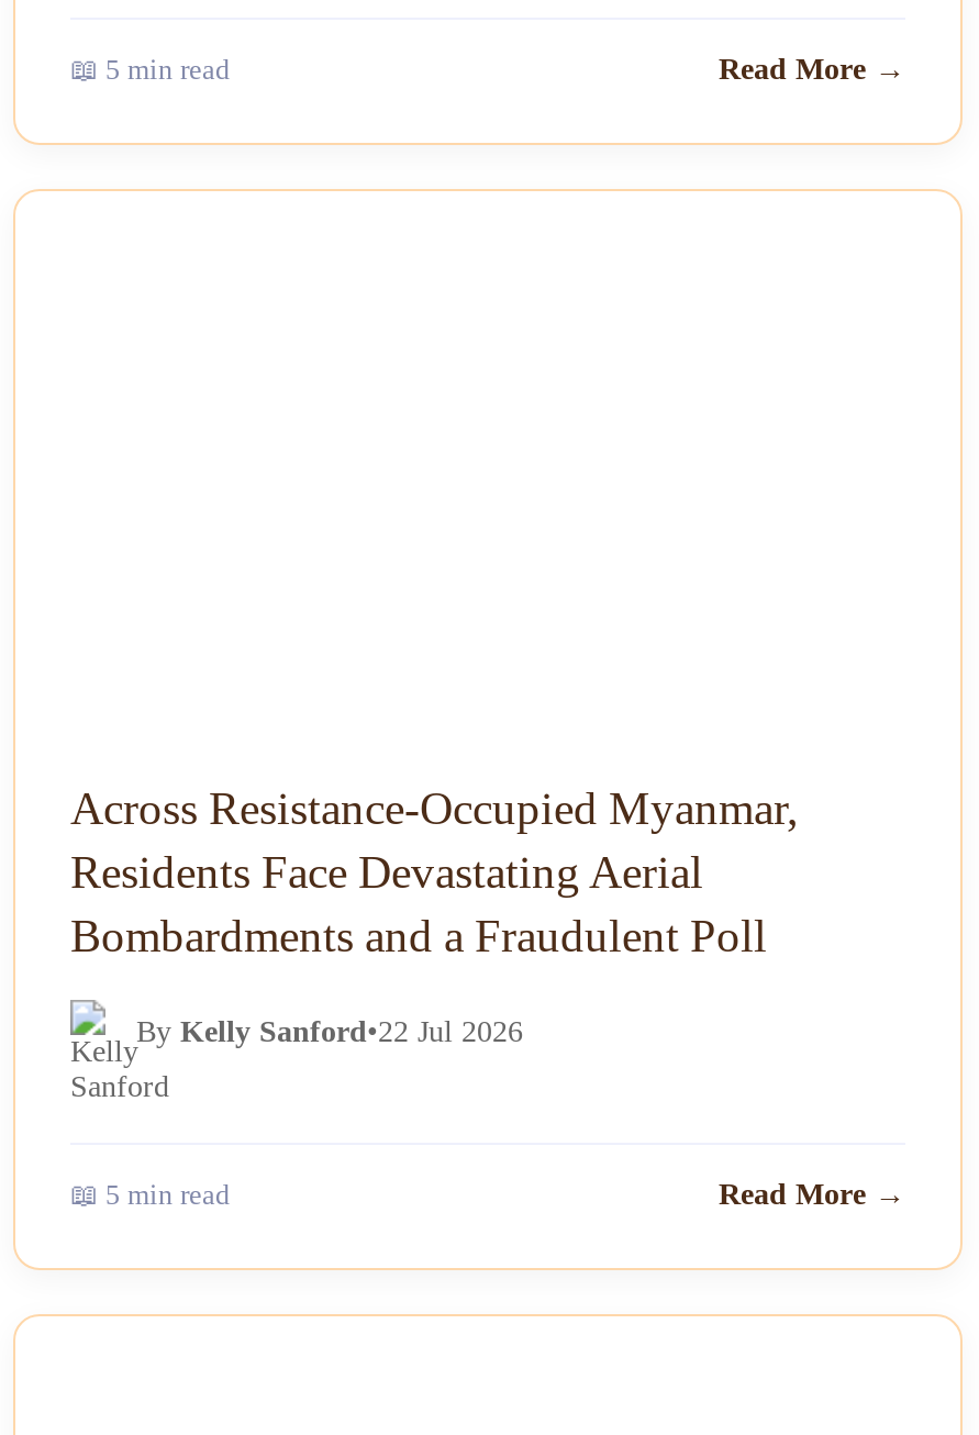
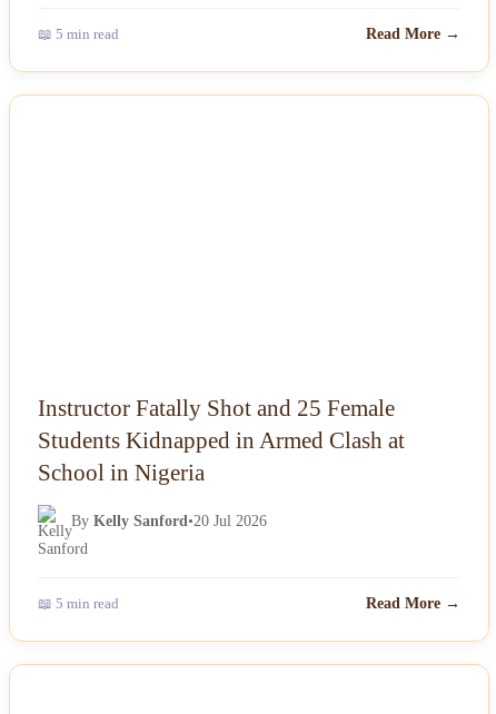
[70,781,798,959] Across Resistance-Occupied Myanmar, | Residents Face Devastating Aerial | Bombardments and a Fraudulent Poll -> [38,394,405,484] Instructor Fatally Shot and 25 Female | Students Kidnapped in Armed Clash at | School in Nigeria
[136,1014,523,1047] By Kelly Sanford•22 Jul 2026 -> [71,512,267,529] By Kelly Sanford•20 Jul 2026

